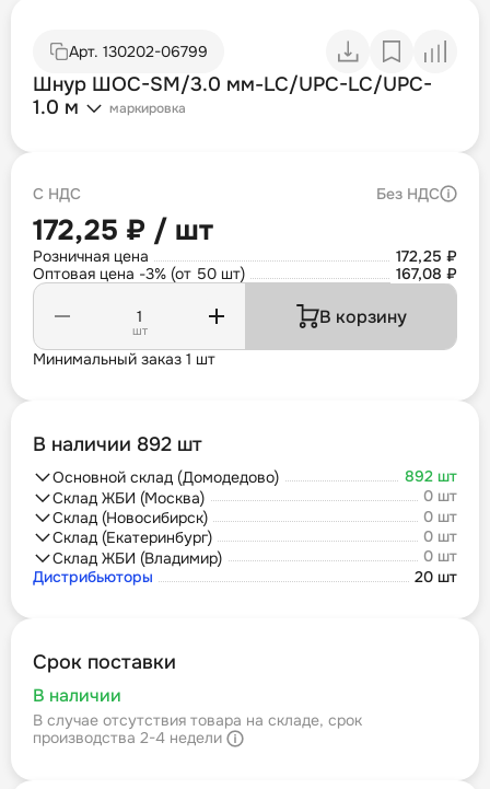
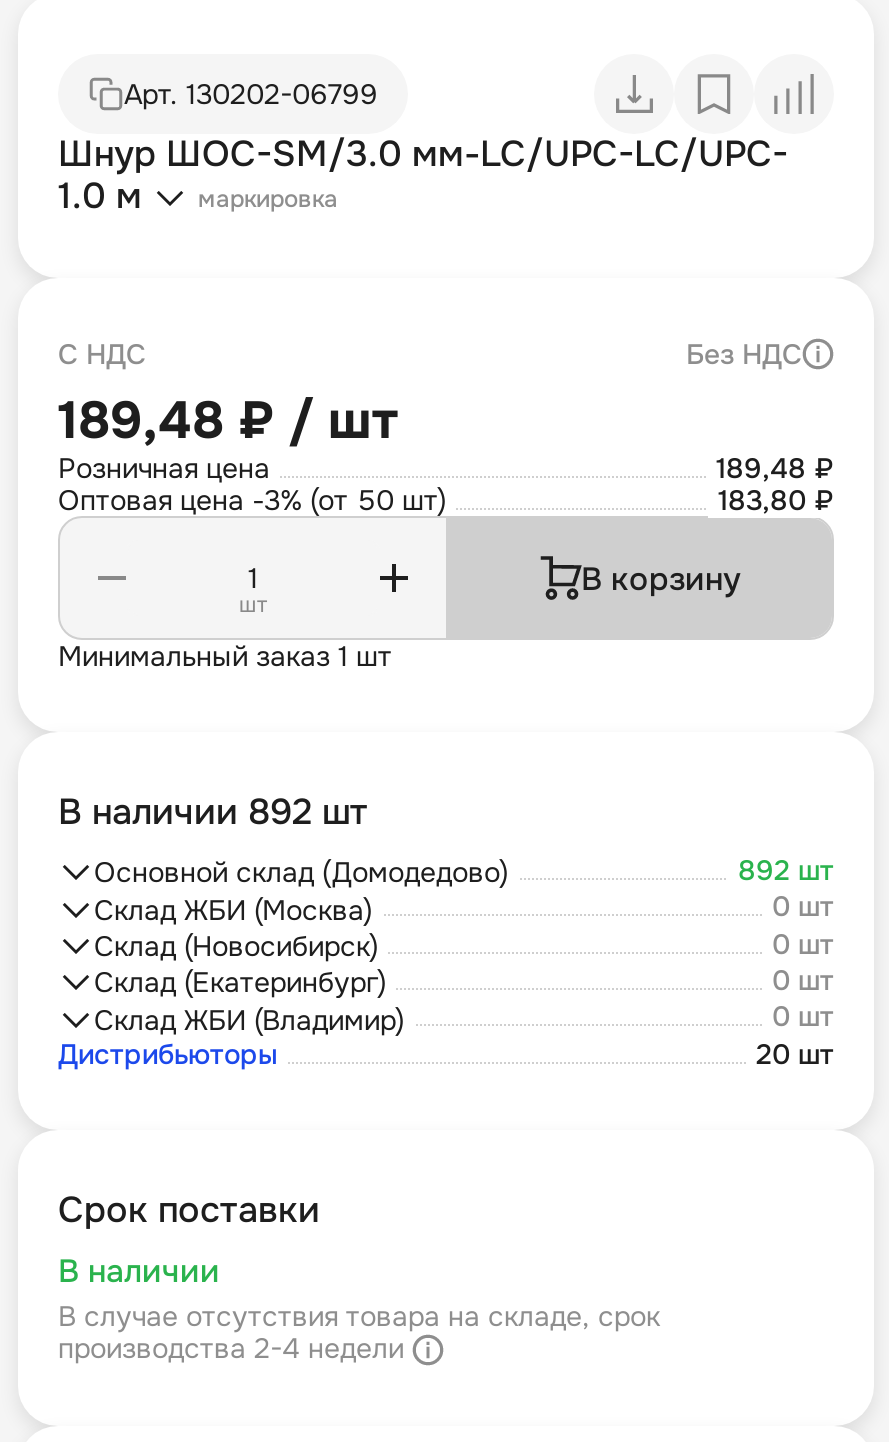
[33,213,213,249] 172,25 ₽ / шт -> [58,388,398,454] 189,48 ₽ / шт
[396,246,457,266] 172,25 ₽ -> [716,450,834,486] 189,48 ₽
[396,264,457,284] 167,08 ₽ -> [718,482,834,518] 183,80 ₽

